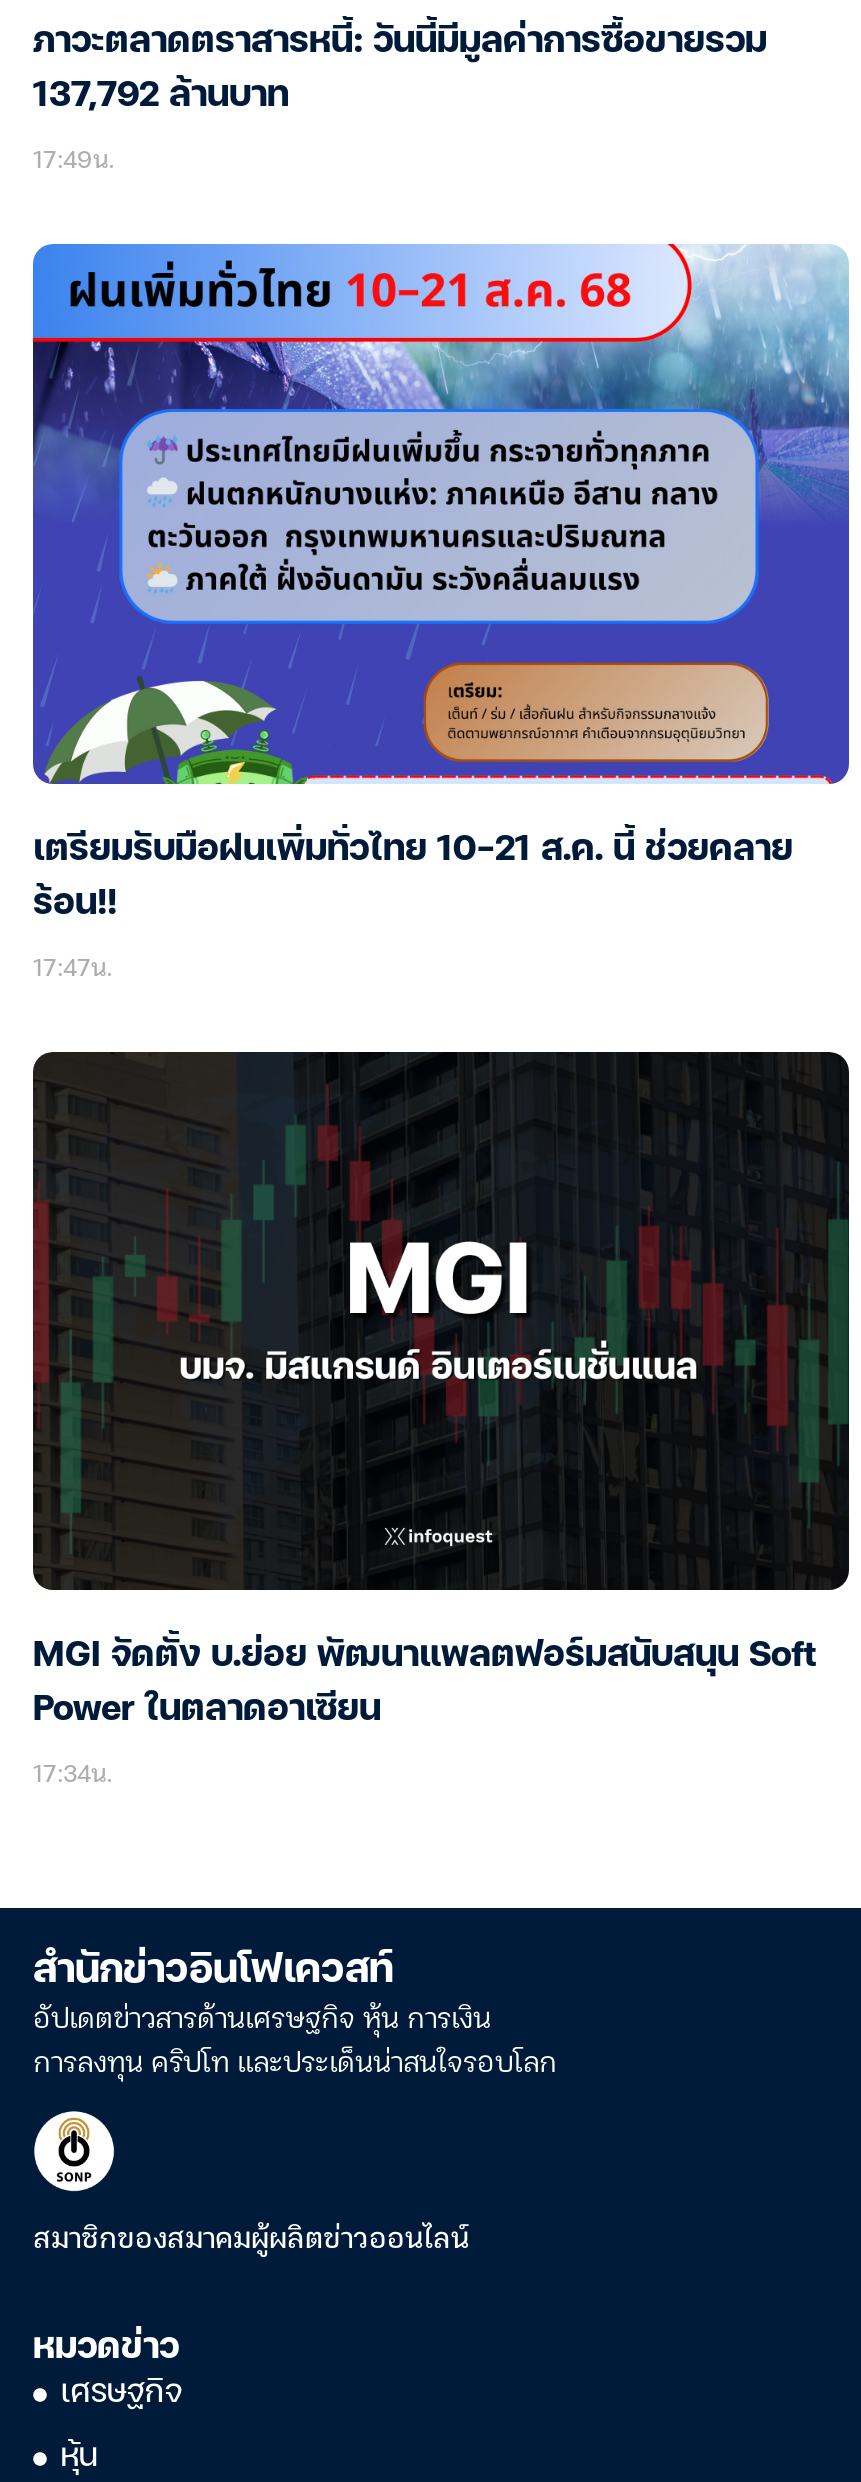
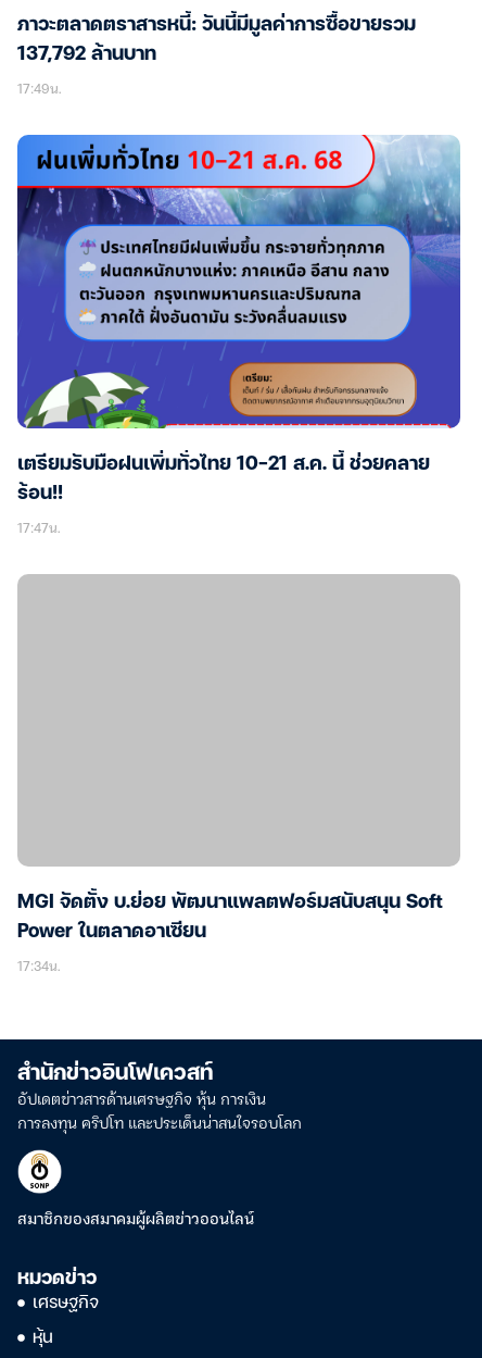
[33,1050,851,1592] [image] -> none

